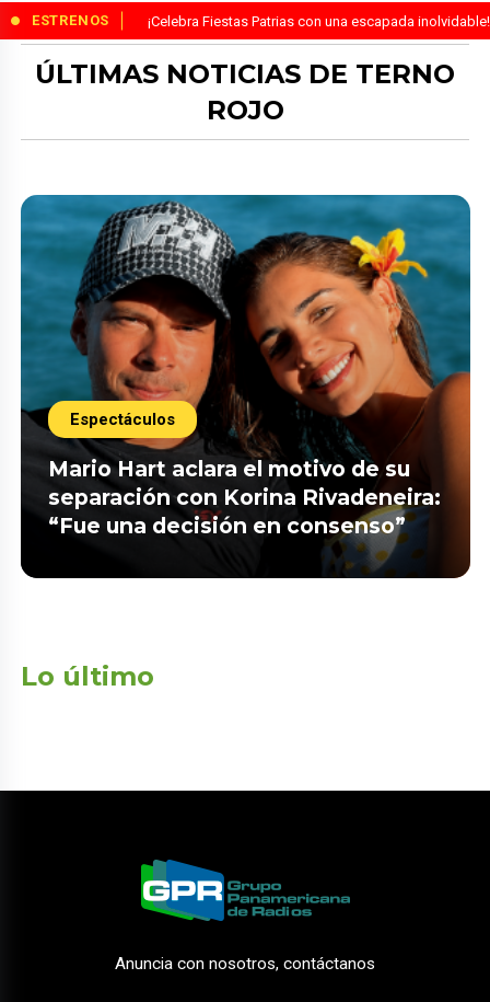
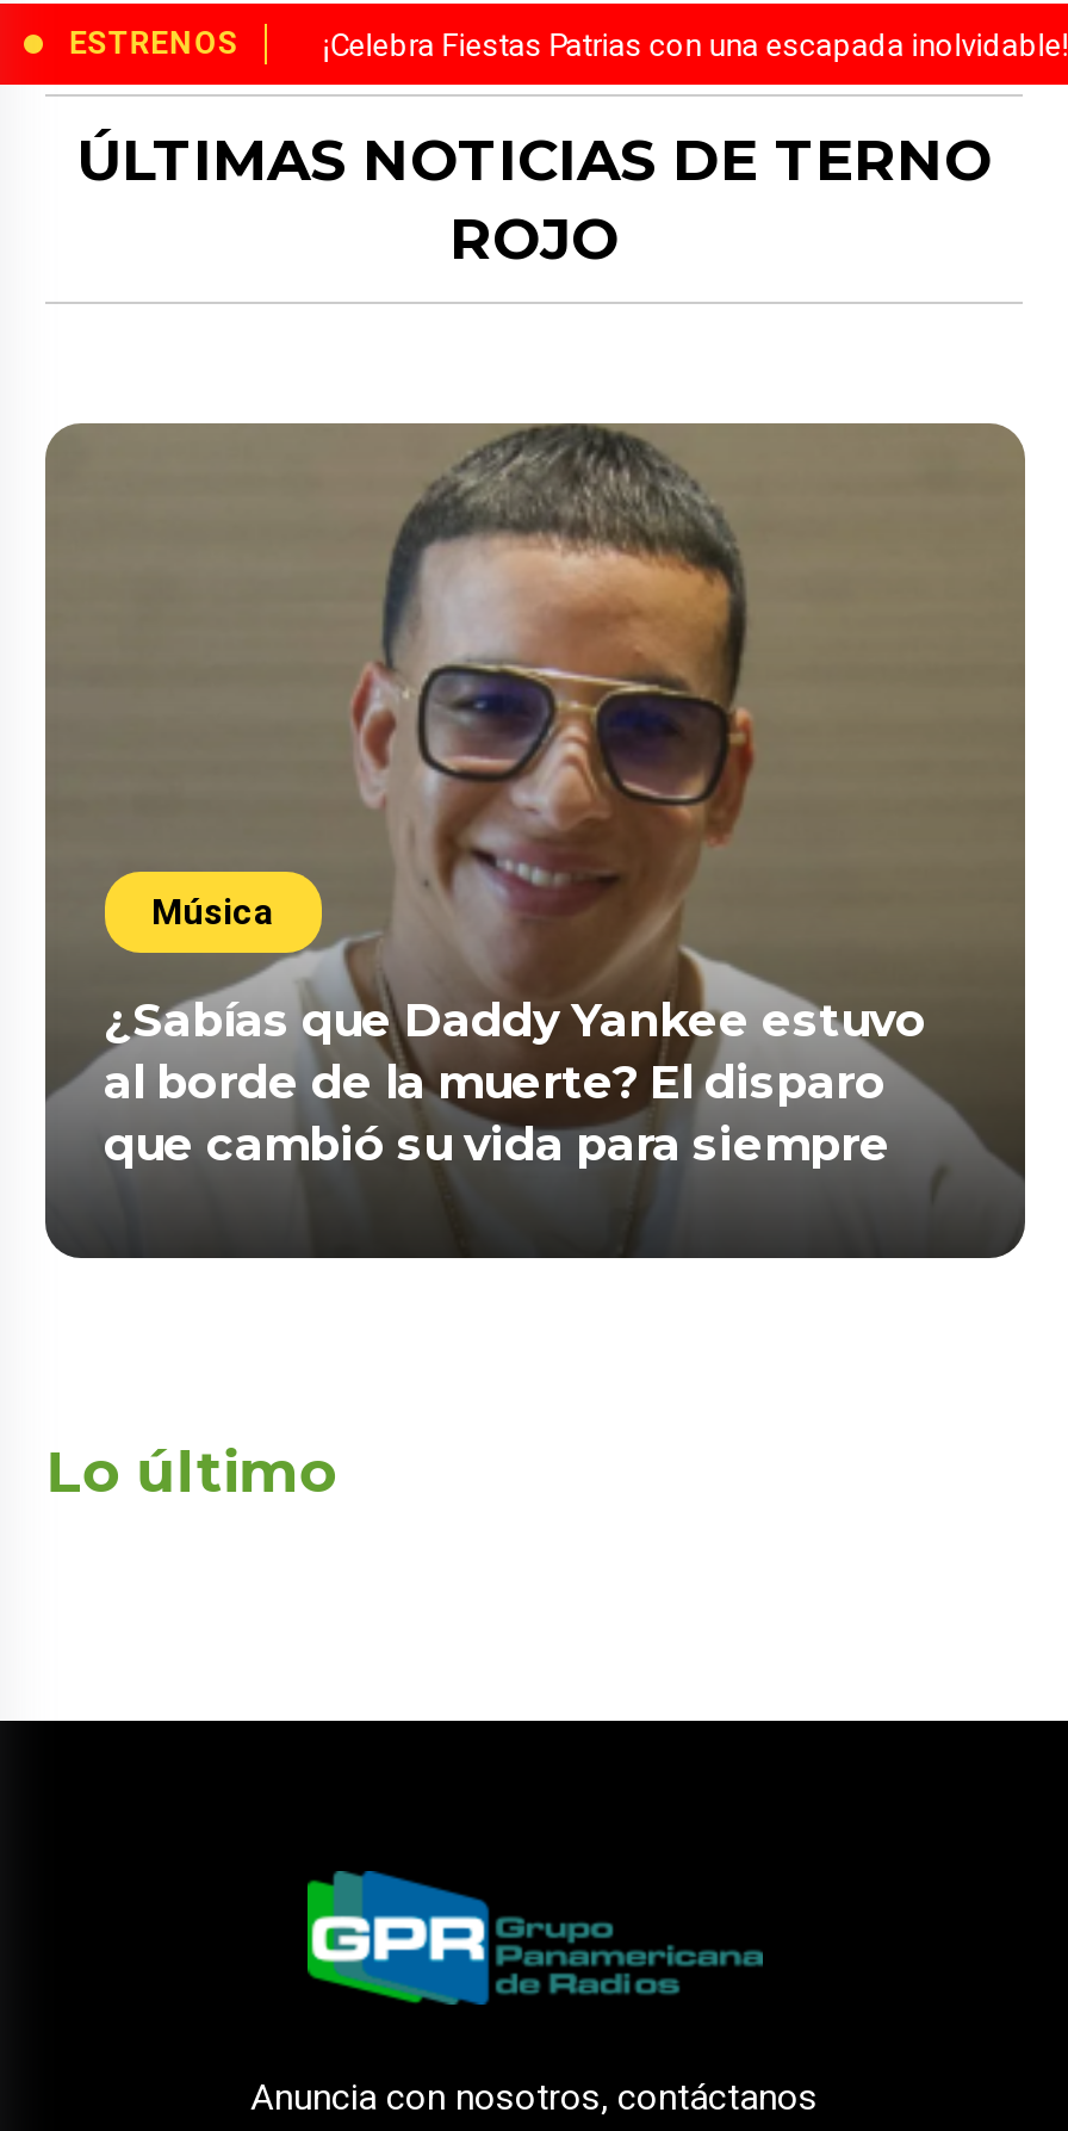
[20,194,471,577] [image] | Espectáculos -> [43,421,1027,1258] [image] | Música
[48,456,440,539] Mario Hart aclara el motivo de su | separación con Korina Rivadeneira: | “Fue una decisión en consenso” -> [104,992,926,1173] ¿Sabías que Daddy Yankee estuvo | al borde de la muerte? El disparo | que cambió su vida para siempre

